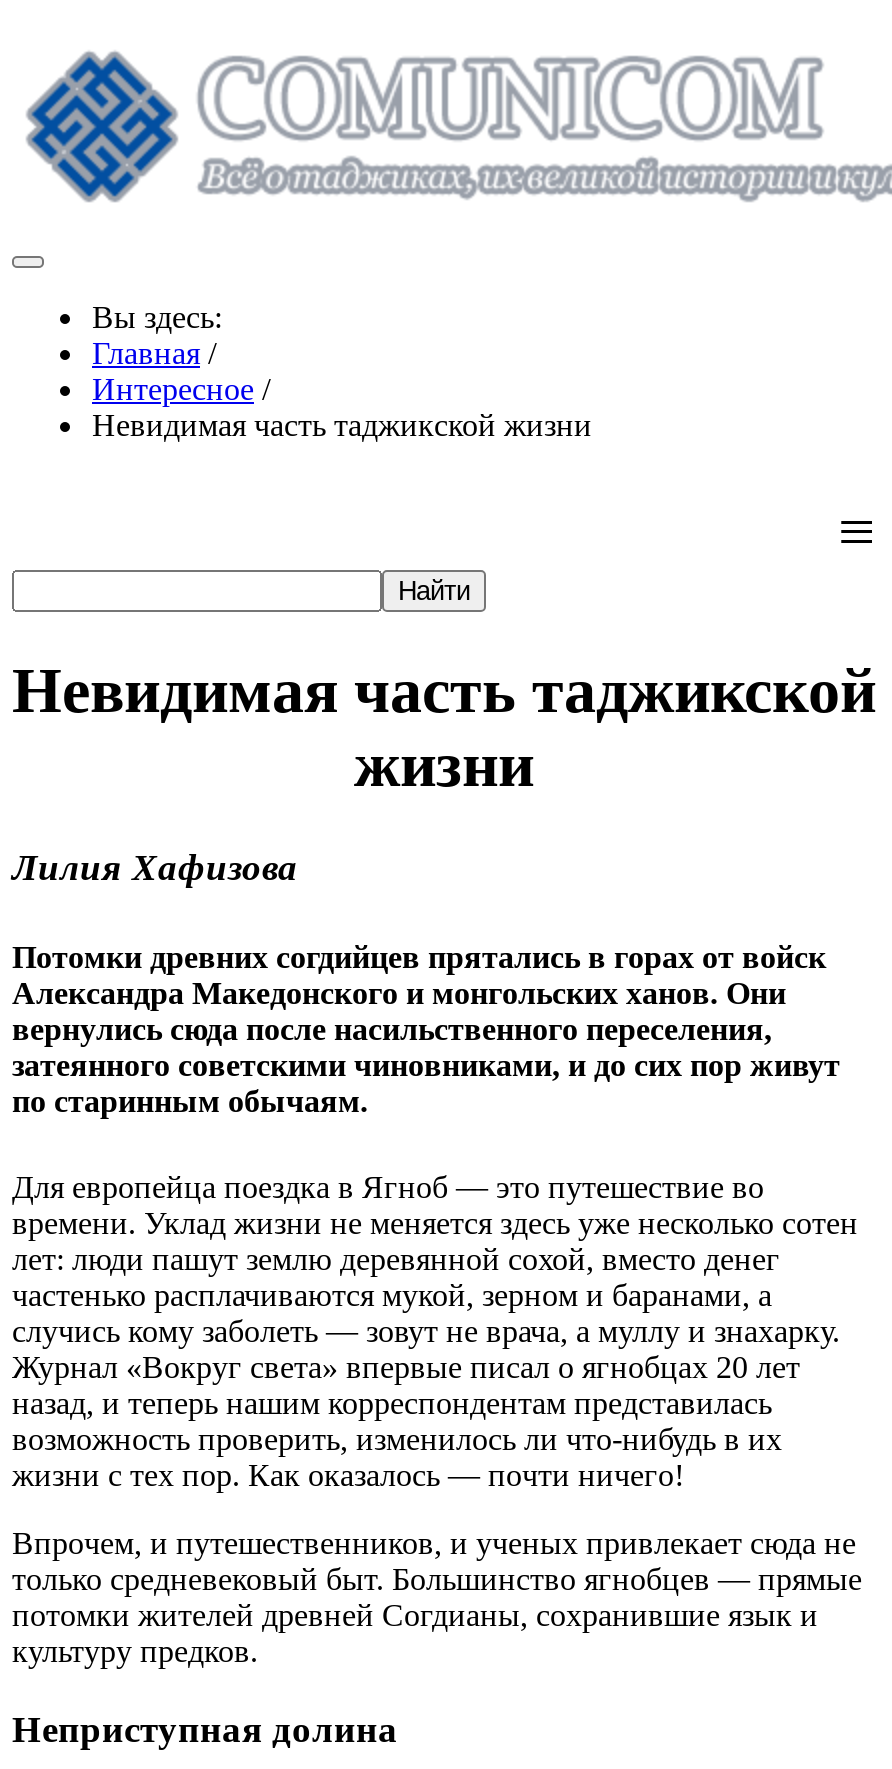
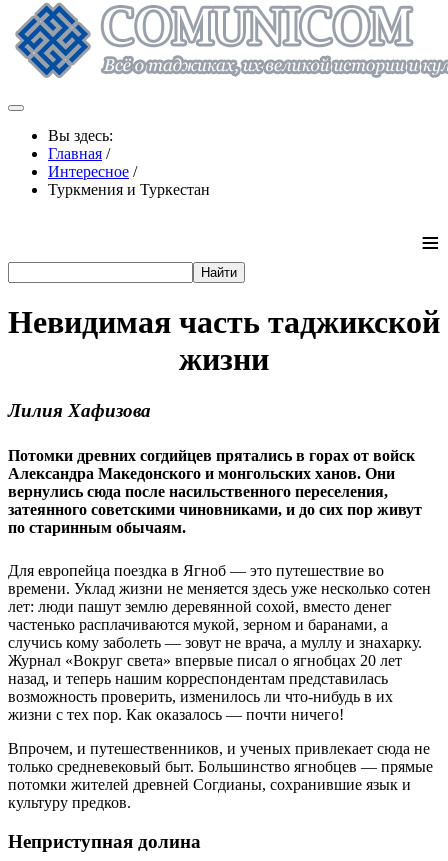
[92,408,592,442] Невидимая часть таджикской жизни -> [48,181,210,198] Туркмения и Туркестан

